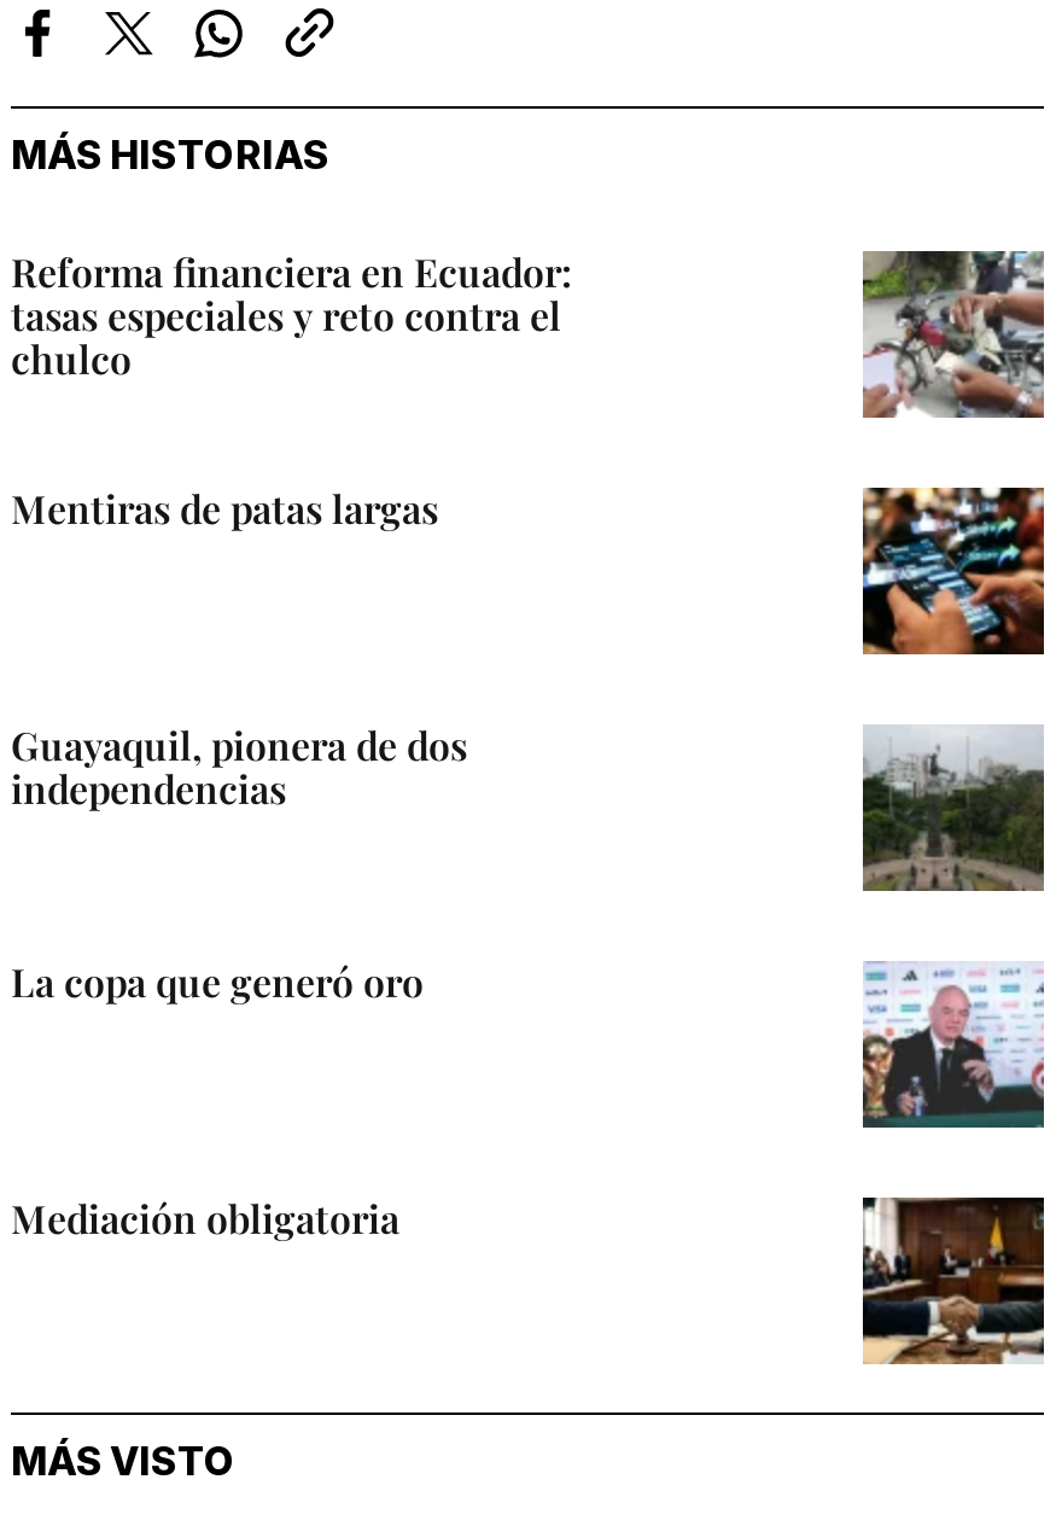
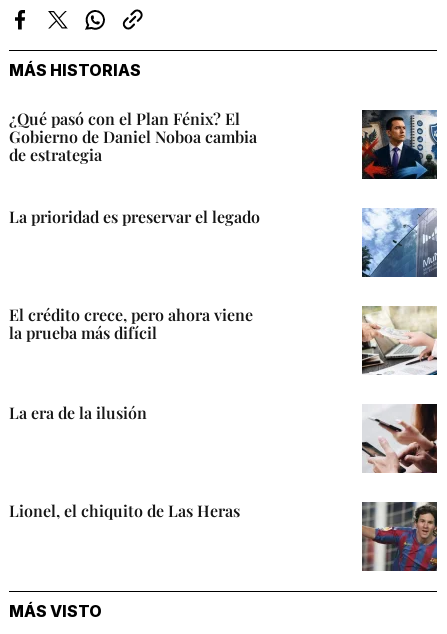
[11,246,573,383] Reforma financiera en Ecuador: | tasas especiales y reto contra el | chulco -> [9,108,257,165] ¿Qué pasó con el Plan Fénix? El | Gobierno de Daniel Noboa cambia | de estrategia
[860,251,1046,420] [image] -> [361,110,438,180] [image]
[11,483,438,534] Mentiras de patas largas -> [9,206,260,227] La prioridad es preservar el legado
[860,485,1046,657] [image] -> [361,208,438,278] [image]
[11,720,467,814] Guayaquil, pionera de dos | independencias -> [9,304,253,343] El crédito crece, pero ahora viene | la prueba más difícil
[860,727,1046,893] [image] -> [361,306,437,376] [image]
[11,957,424,1008] La copa que generó oro -> [9,402,147,423] La era de la ilusión
[860,961,1046,1130] [image] -> [362,403,438,474] [image]
[11,1194,399,1245] Mediación obligatoria -> [9,500,240,521] Lionel, el chiquito de Las Heras
[860,1195,1046,1367] [image] -> [361,501,438,572] [image]

